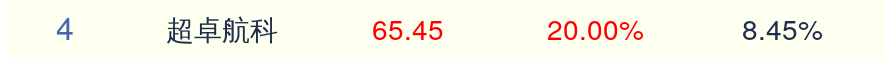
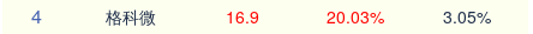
[166,9,822,49] 超卓航科 | 65.45 | 20.00% | 8.45% -> [106,5,491,28] 格科微 | 16.9 | 20.03% | 3.05%

